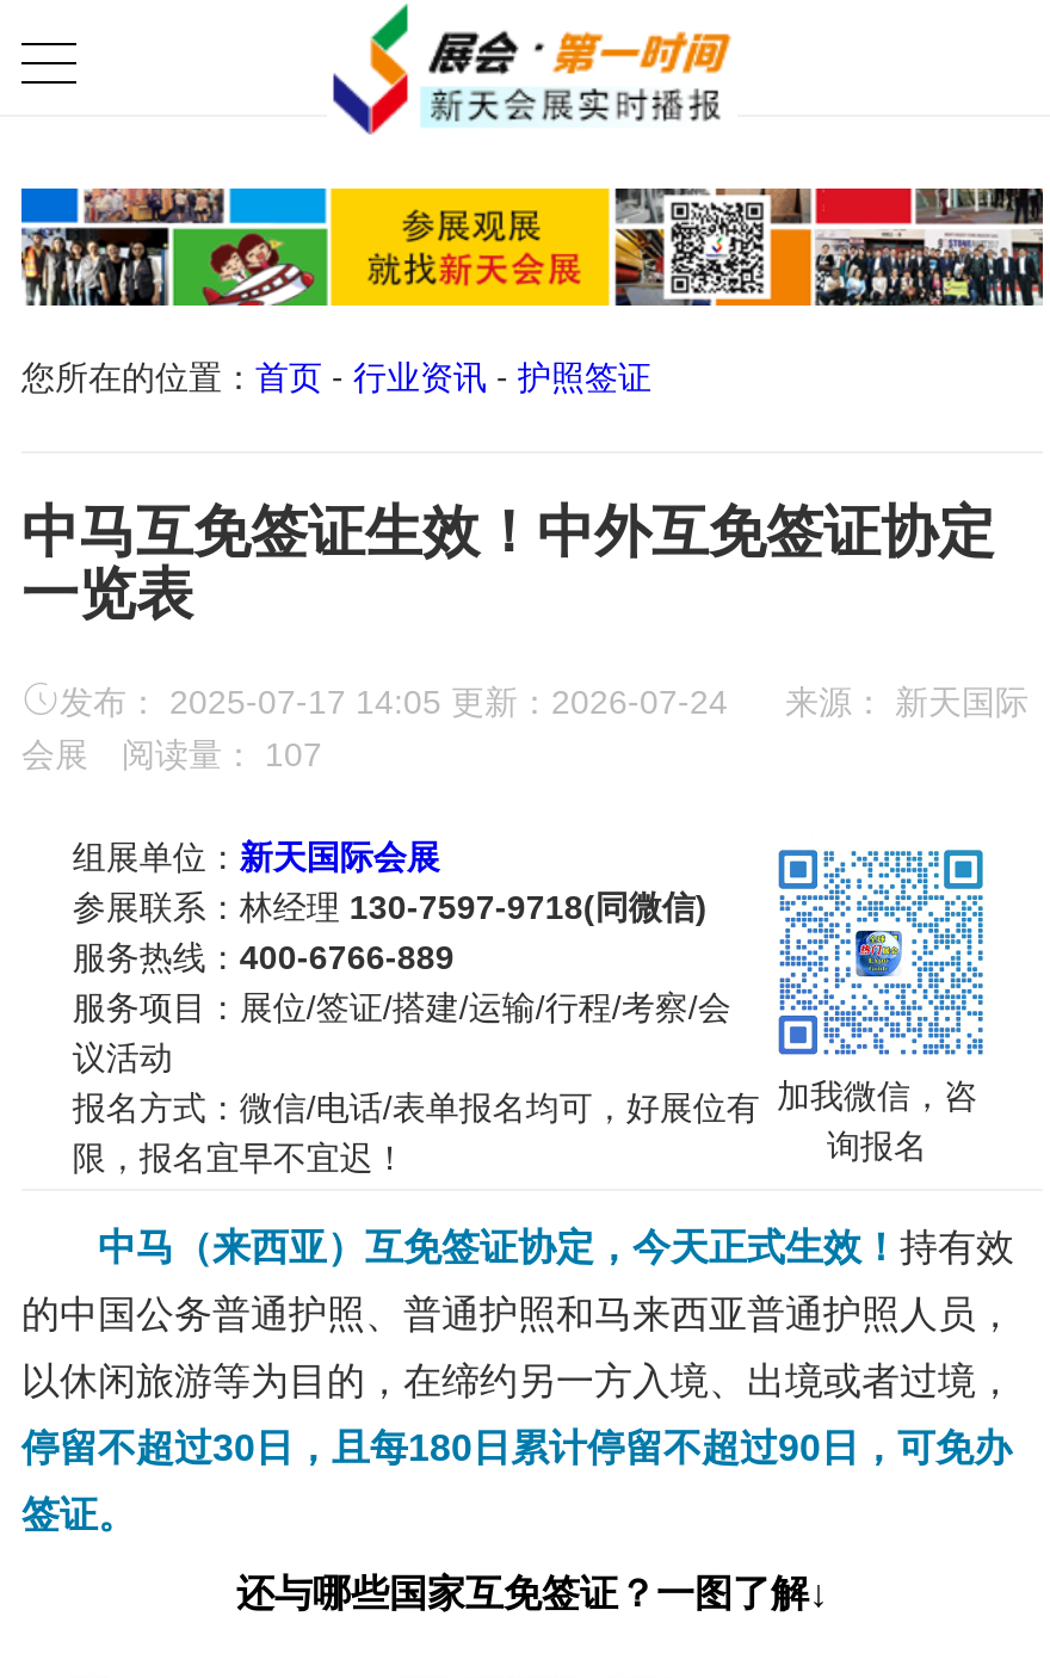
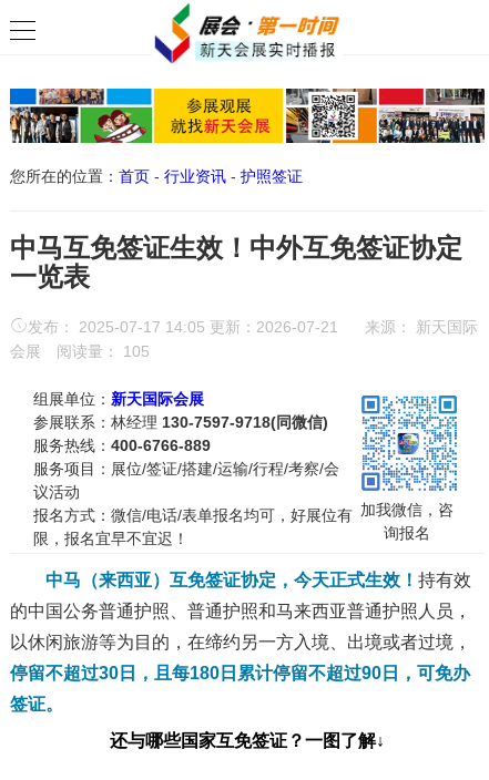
[60,683,1029,721] 发布： 2025-07-17 14:05 更新：2026-07-24 来源：新天国际 -> [28,318,478,336] 发布： 2025-07-17 14:05 更新：2026-07-21 来源：新天国际
[21,735,322,773] 会展 阅读量：107 -> [10,342,150,360] 会展 阅读量：105

